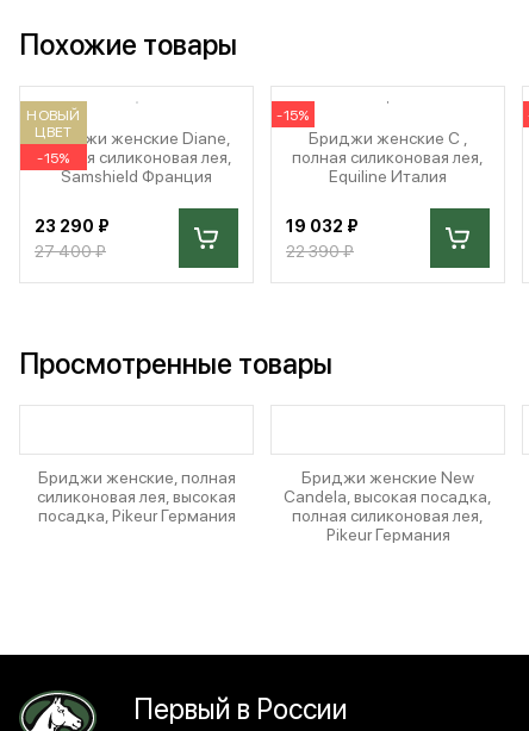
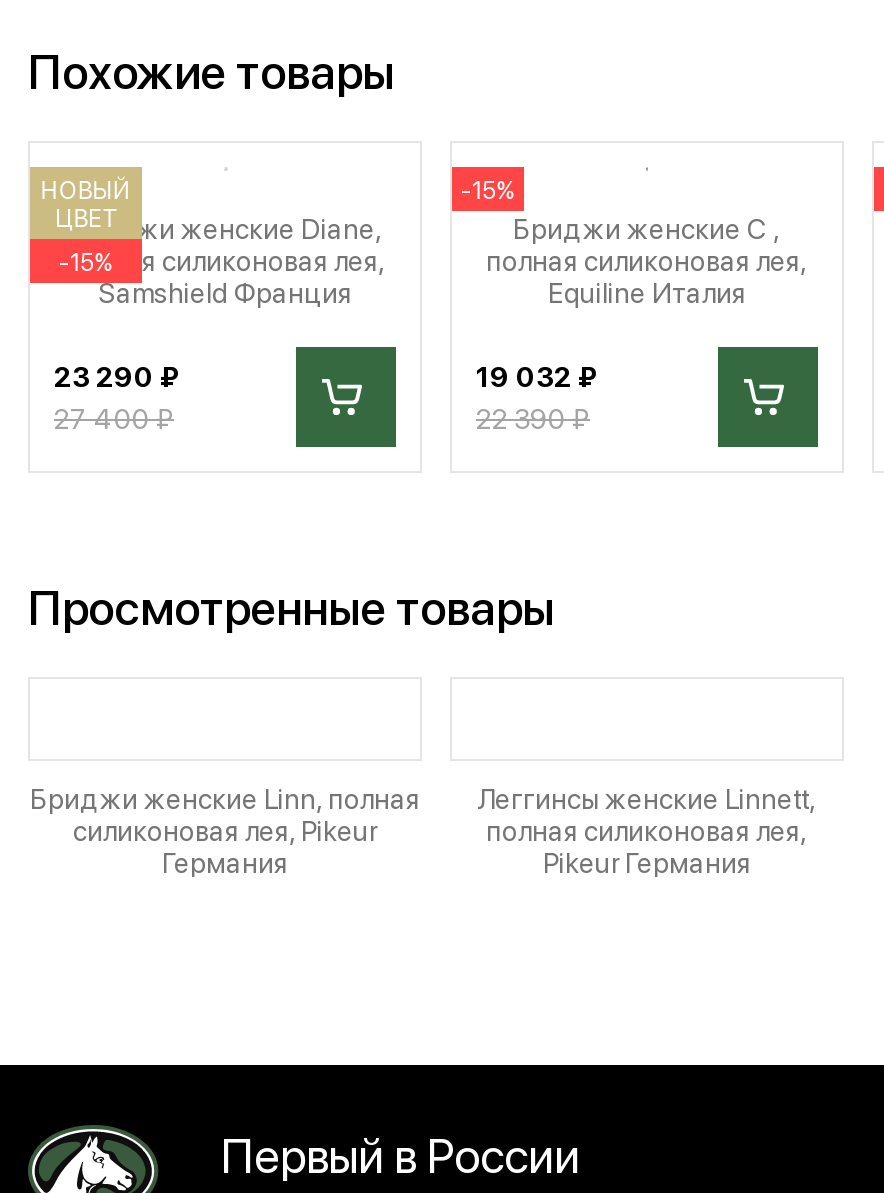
[37,466,236,525] Бриджи женские, полная | силиконовая лея, высокая | посадка, Pikeur Германия -> [30,779,420,879] Бриджи женские Linn, полная | силиконовая лея, Pikeur | Германия
[284,466,492,506] Бриджи женские New | Candela, высокая посадка, -> [477,779,817,815] Леггинсы женские Linnett,

